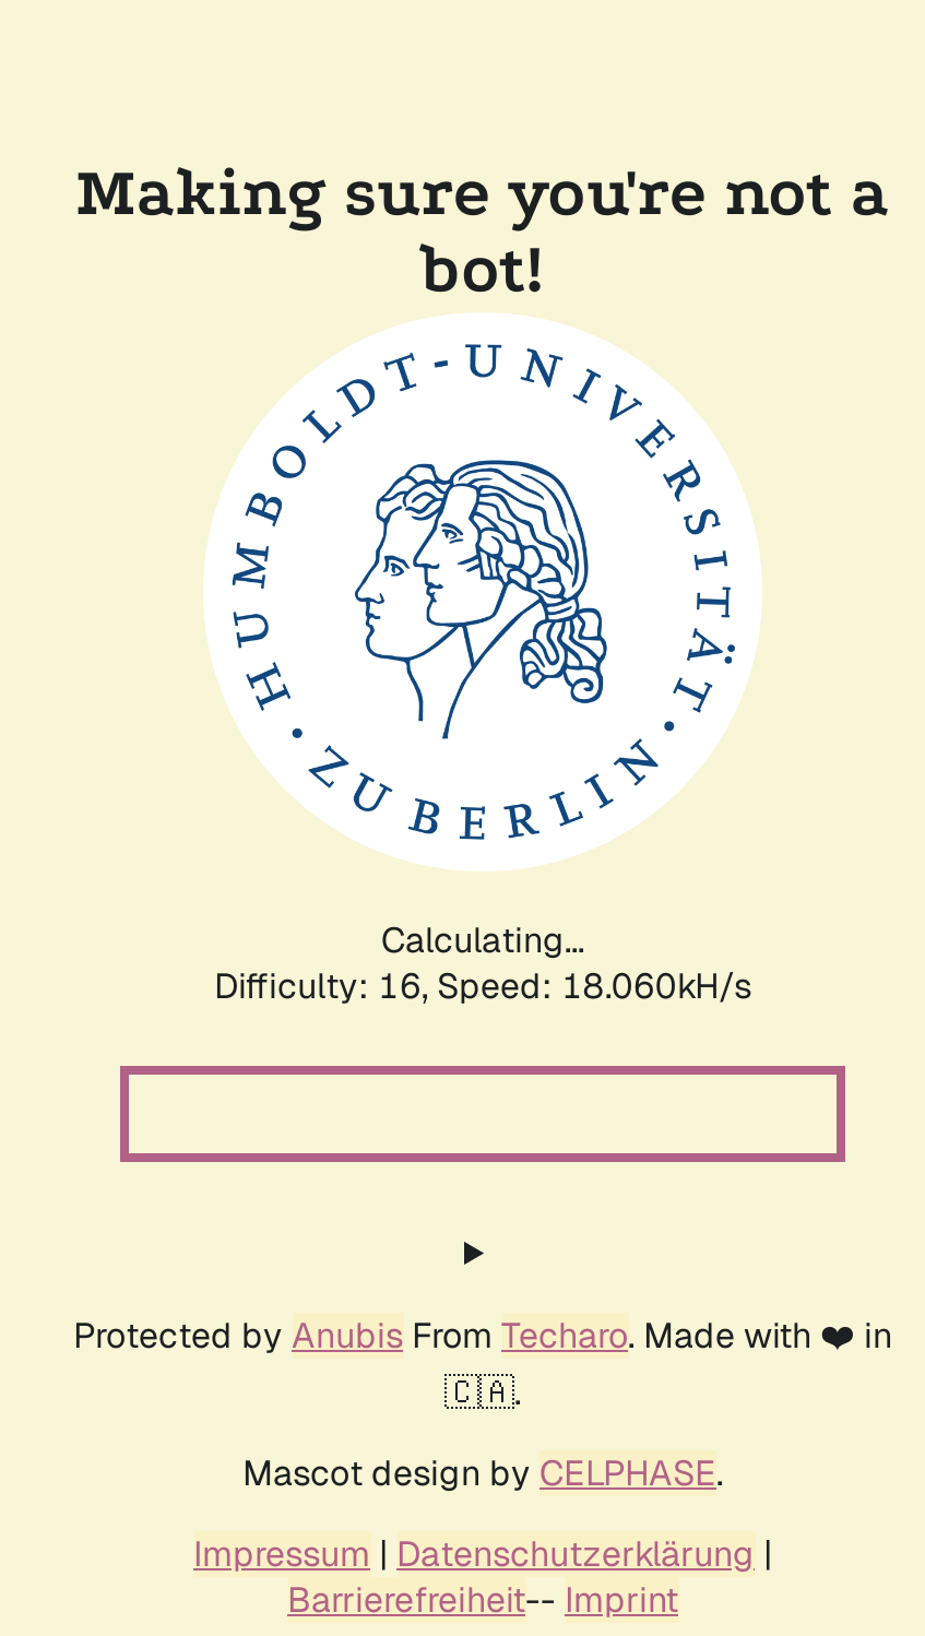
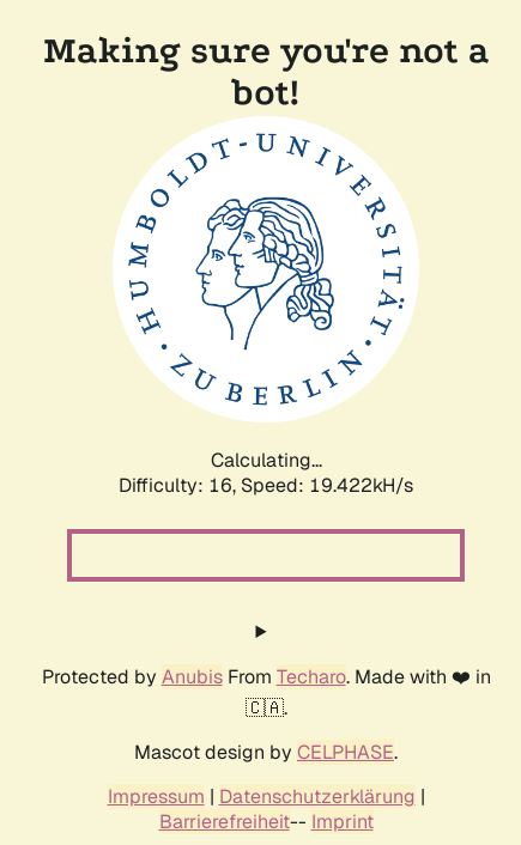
[214,963,751,1009] Difficulty: 16, Speed: 18.060kH/s -> [119,473,413,498] Difficulty: 16, Speed: 19.422kH/s

